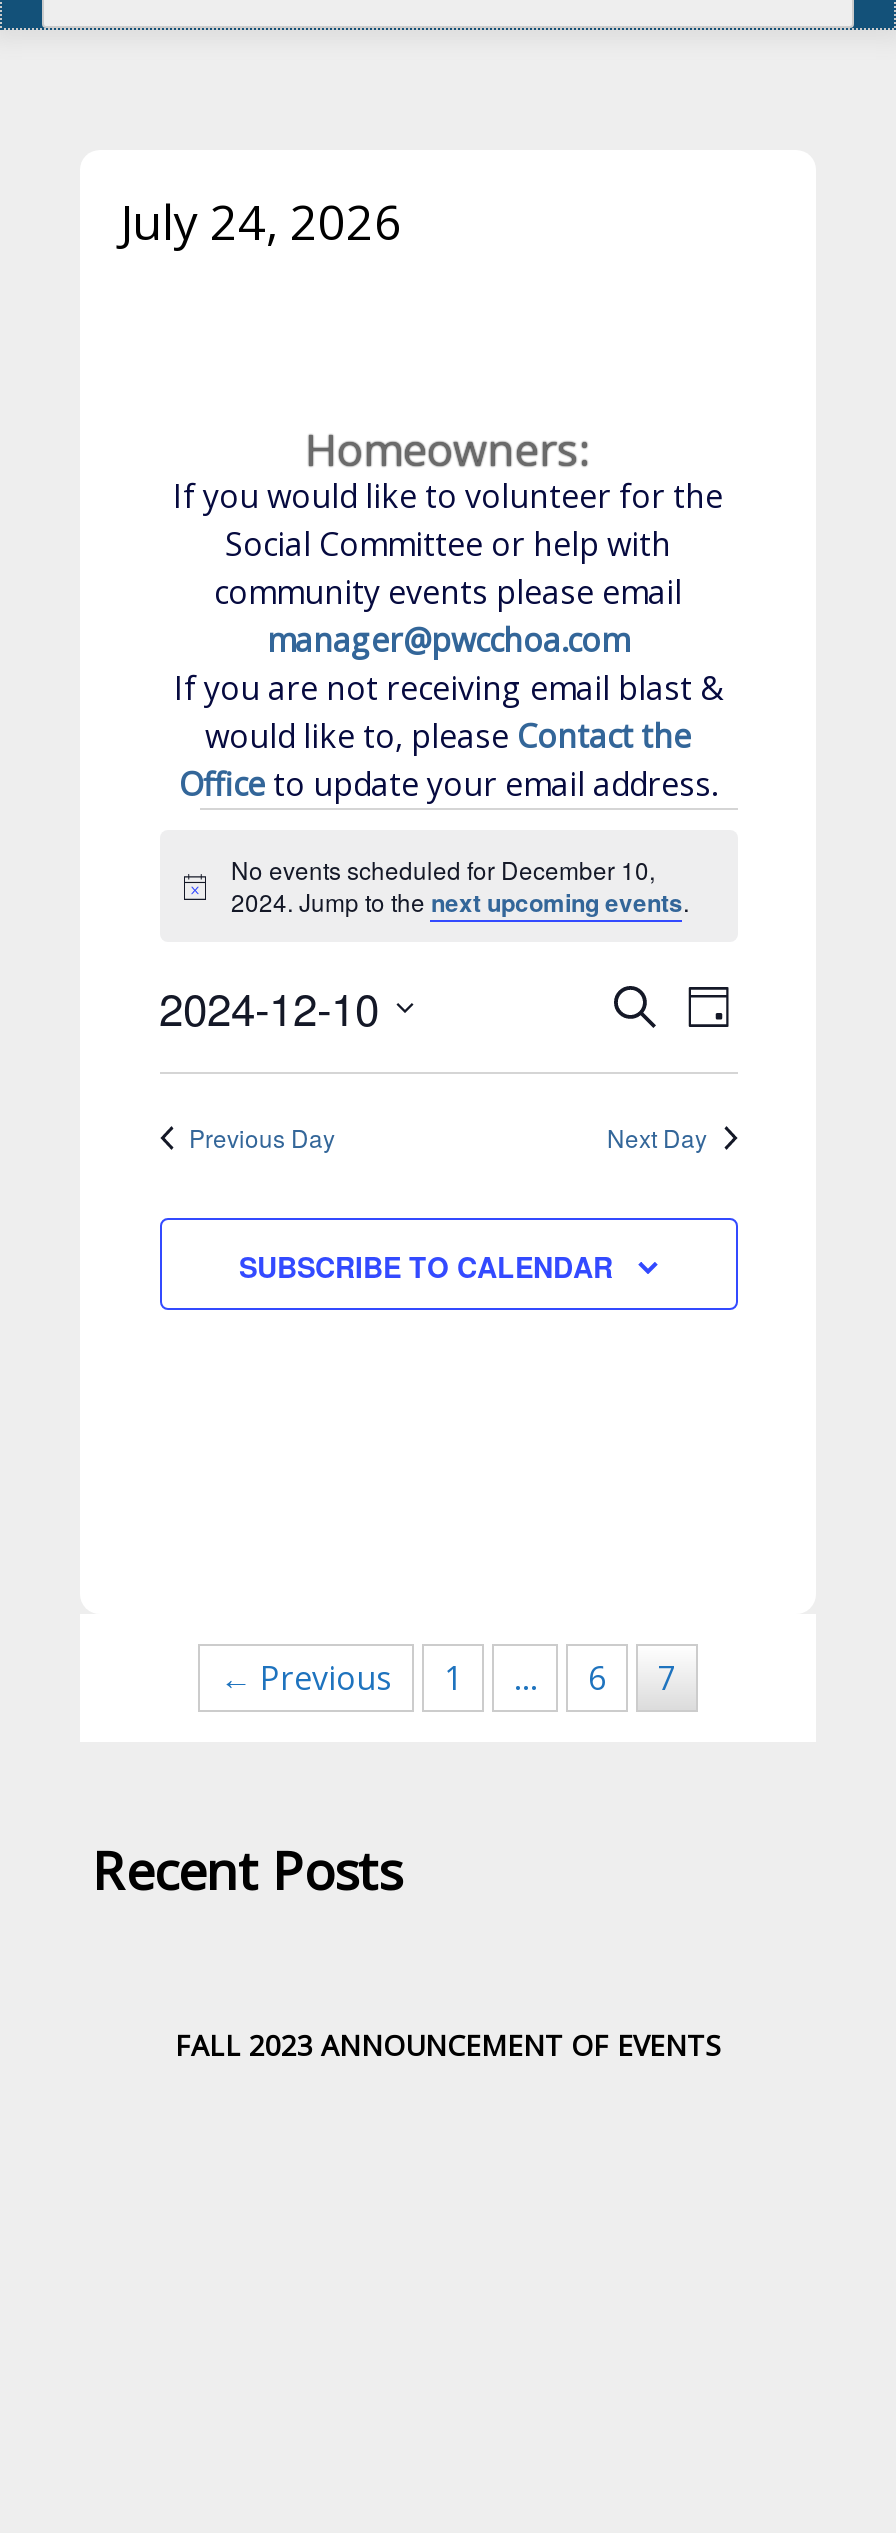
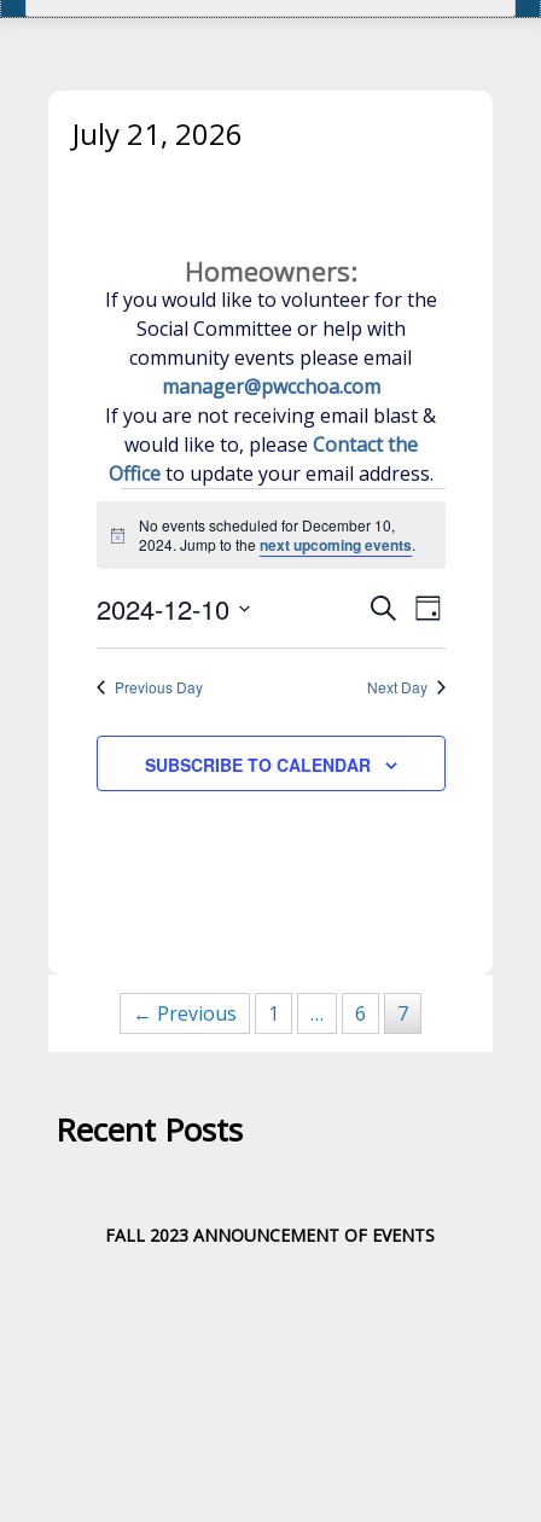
[120,188,402,254] July 24, 2026 -> [72,114,243,154] July 21, 2026

